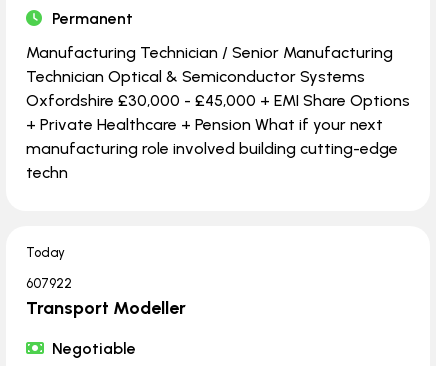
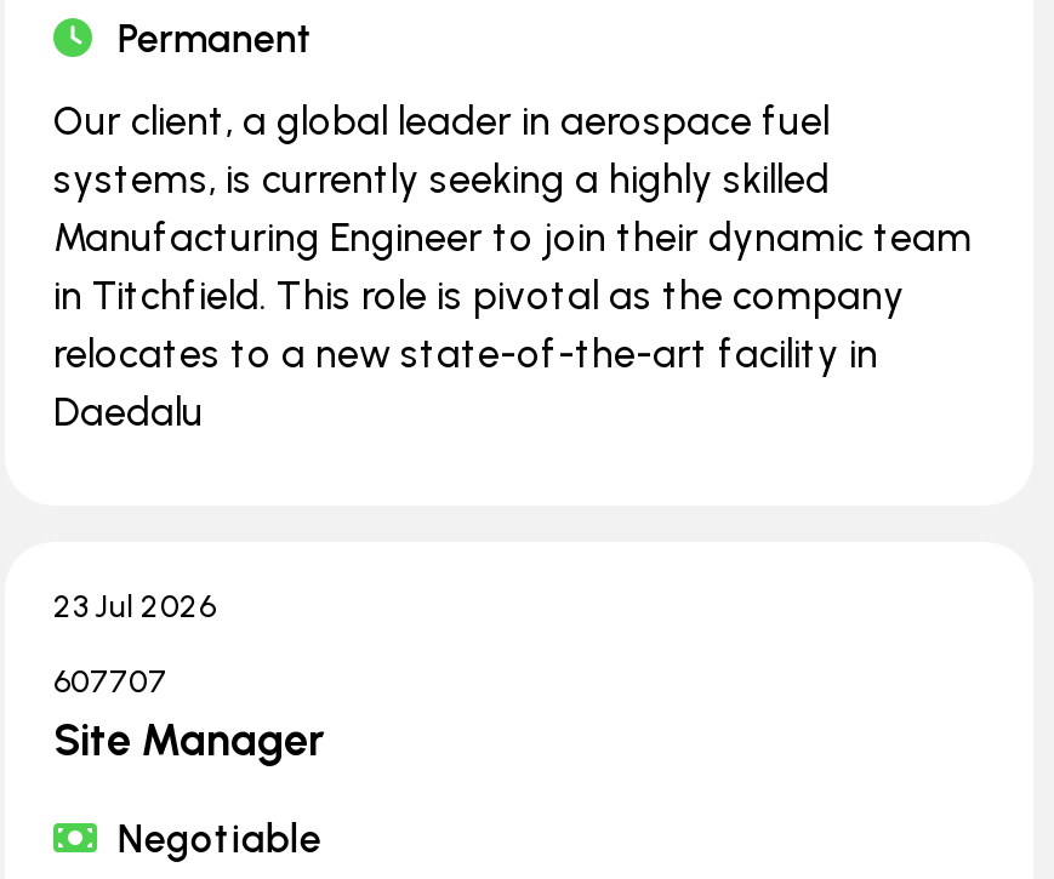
[26,43,410,182] Manufacturing Technician / Senior Manufacturing | Technician Optical & Semiconductor Systems | Oxfordshire £30,000 - £45,000 + EMI Share Options | + Private Healthcare + Pension What if your next | manufacturing role involved building cutting-edge | techn -> [53,97,973,434] Our client, a global leader in aerospace fuel | systems, is currently seeking a highly skilled | Manufacturing Engineer to join their dynamic team | in Titchfield. This role is pivotal as the company | relocates to a new state-of-the-art facility in | Daedalu
[26,245,65,260] Today -> [53,587,216,623] 23 Jul 2026
[26,276,186,319] 607922 | Transport Modeller -> [53,662,325,766] 607707 | Site Manager

